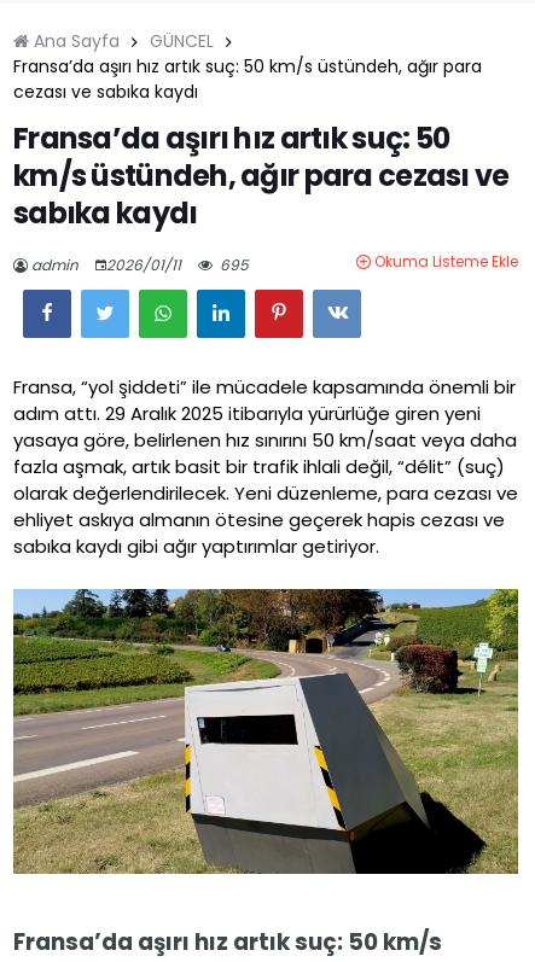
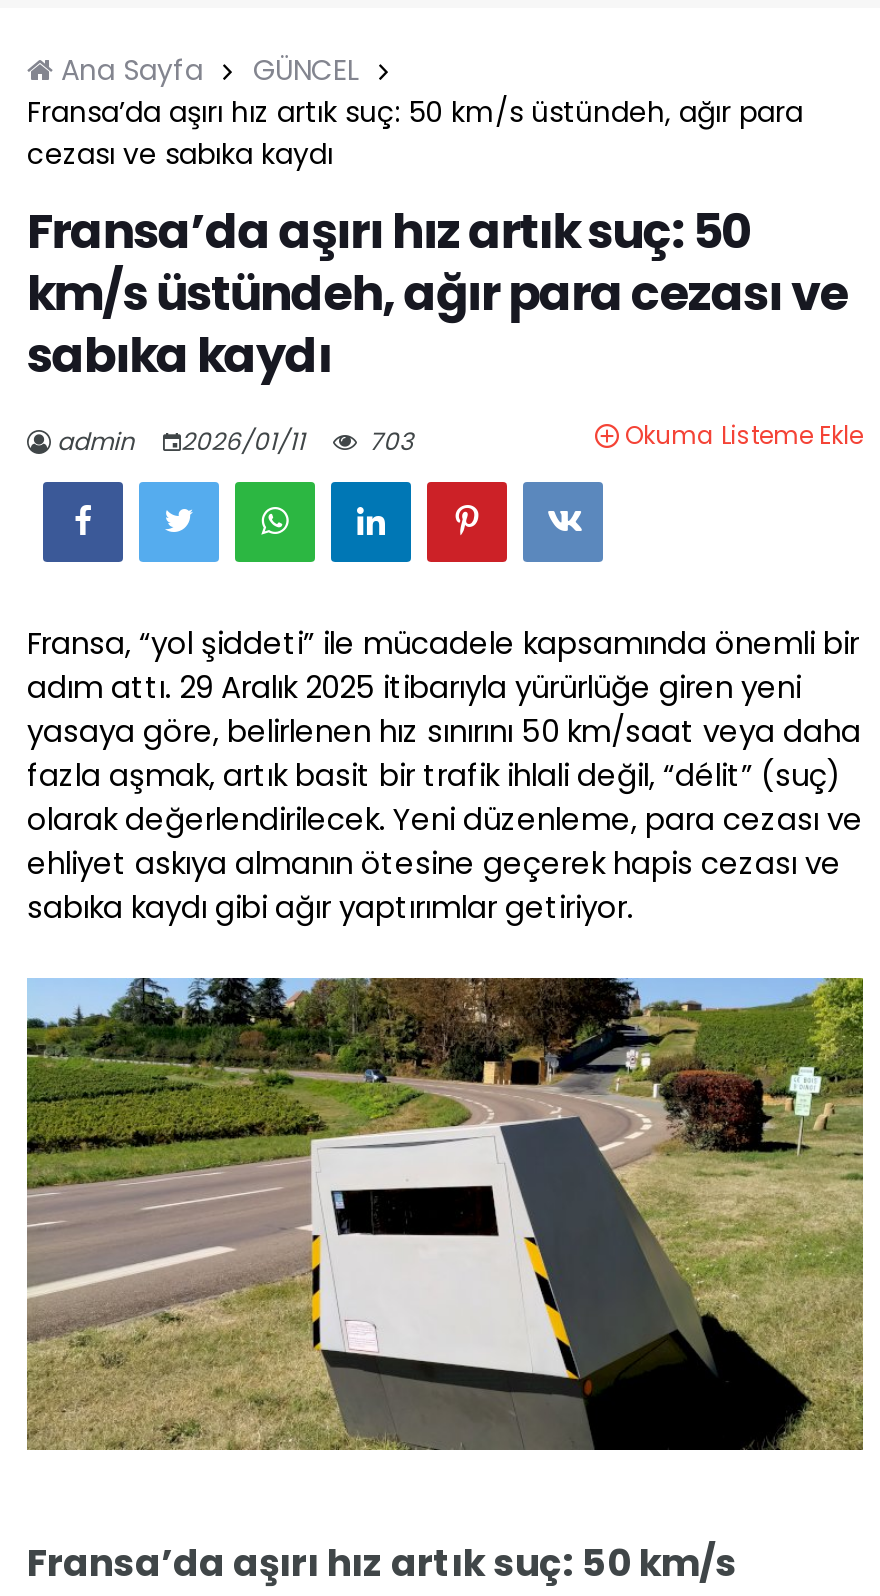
[213,255,249,275] 695 -> [357,424,413,458] 703

